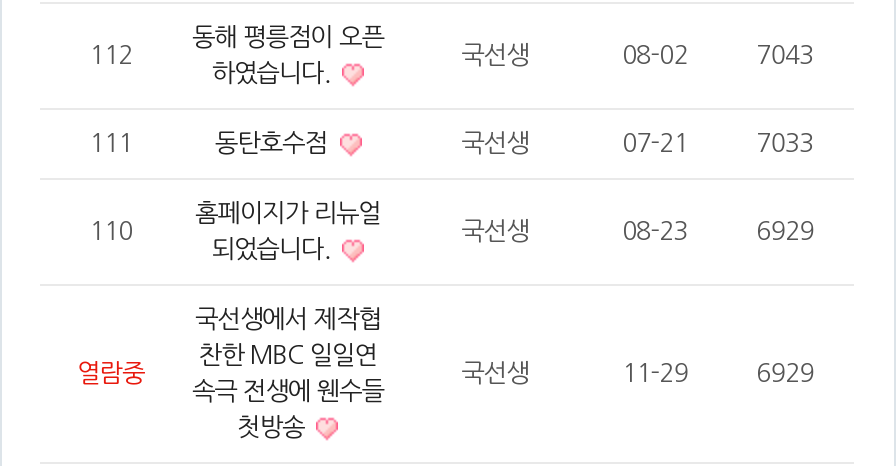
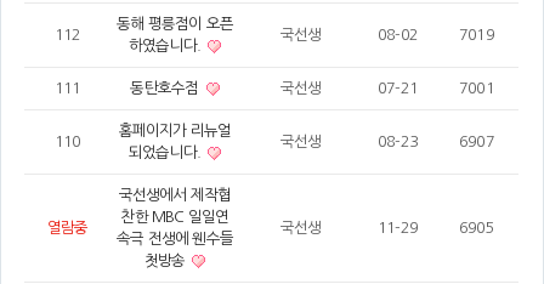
[756,42,814,68] 7043 -> [459,27,494,42] 7019
[756,130,814,156] 7033 -> [459,80,494,96] 7001
[756,218,814,244] 6929 -> [459,133,494,149] 6907
[756,360,814,386] 6929 -> [459,220,494,235] 6905

